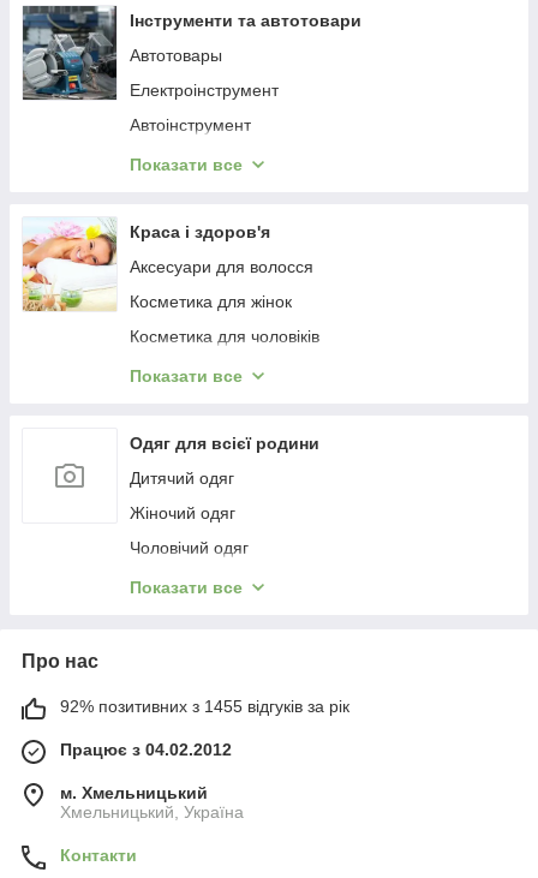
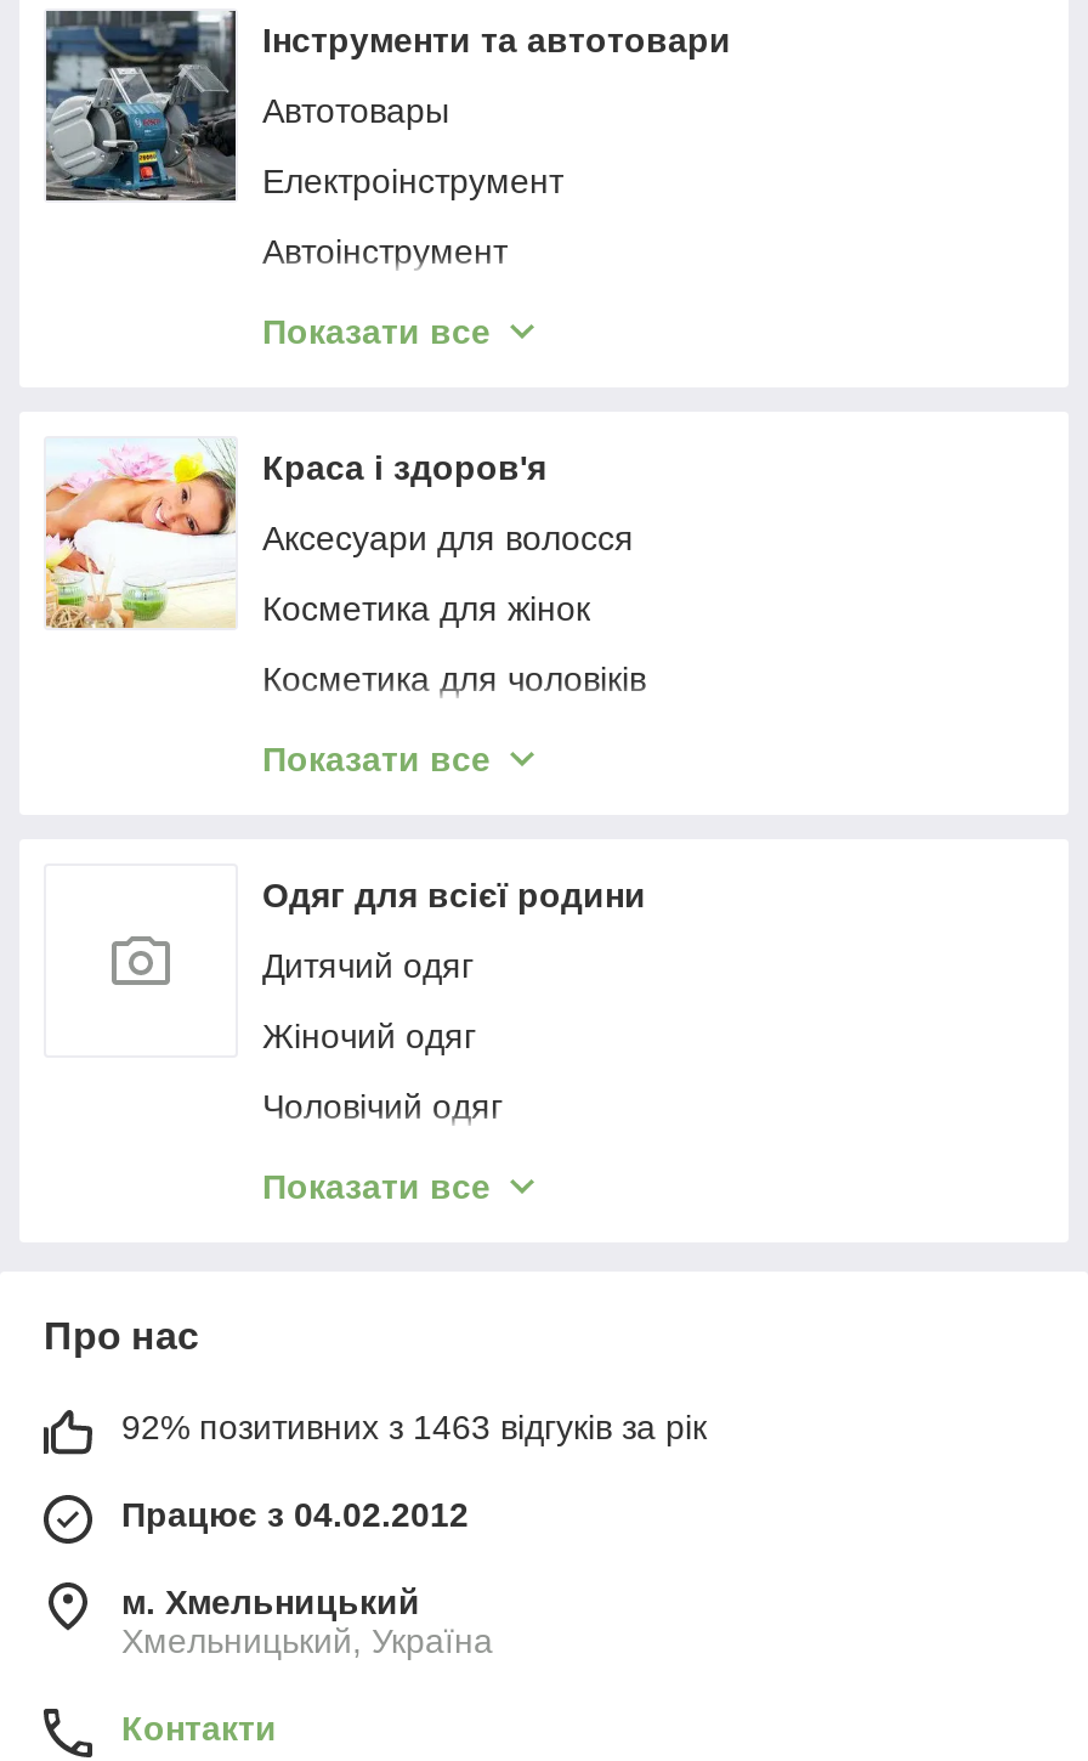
[60,697,349,716] 92% позитивних з 1455 відгуків за рік -> [121,1408,707,1446] 92% позитивних з 1463 відгуків за рік

